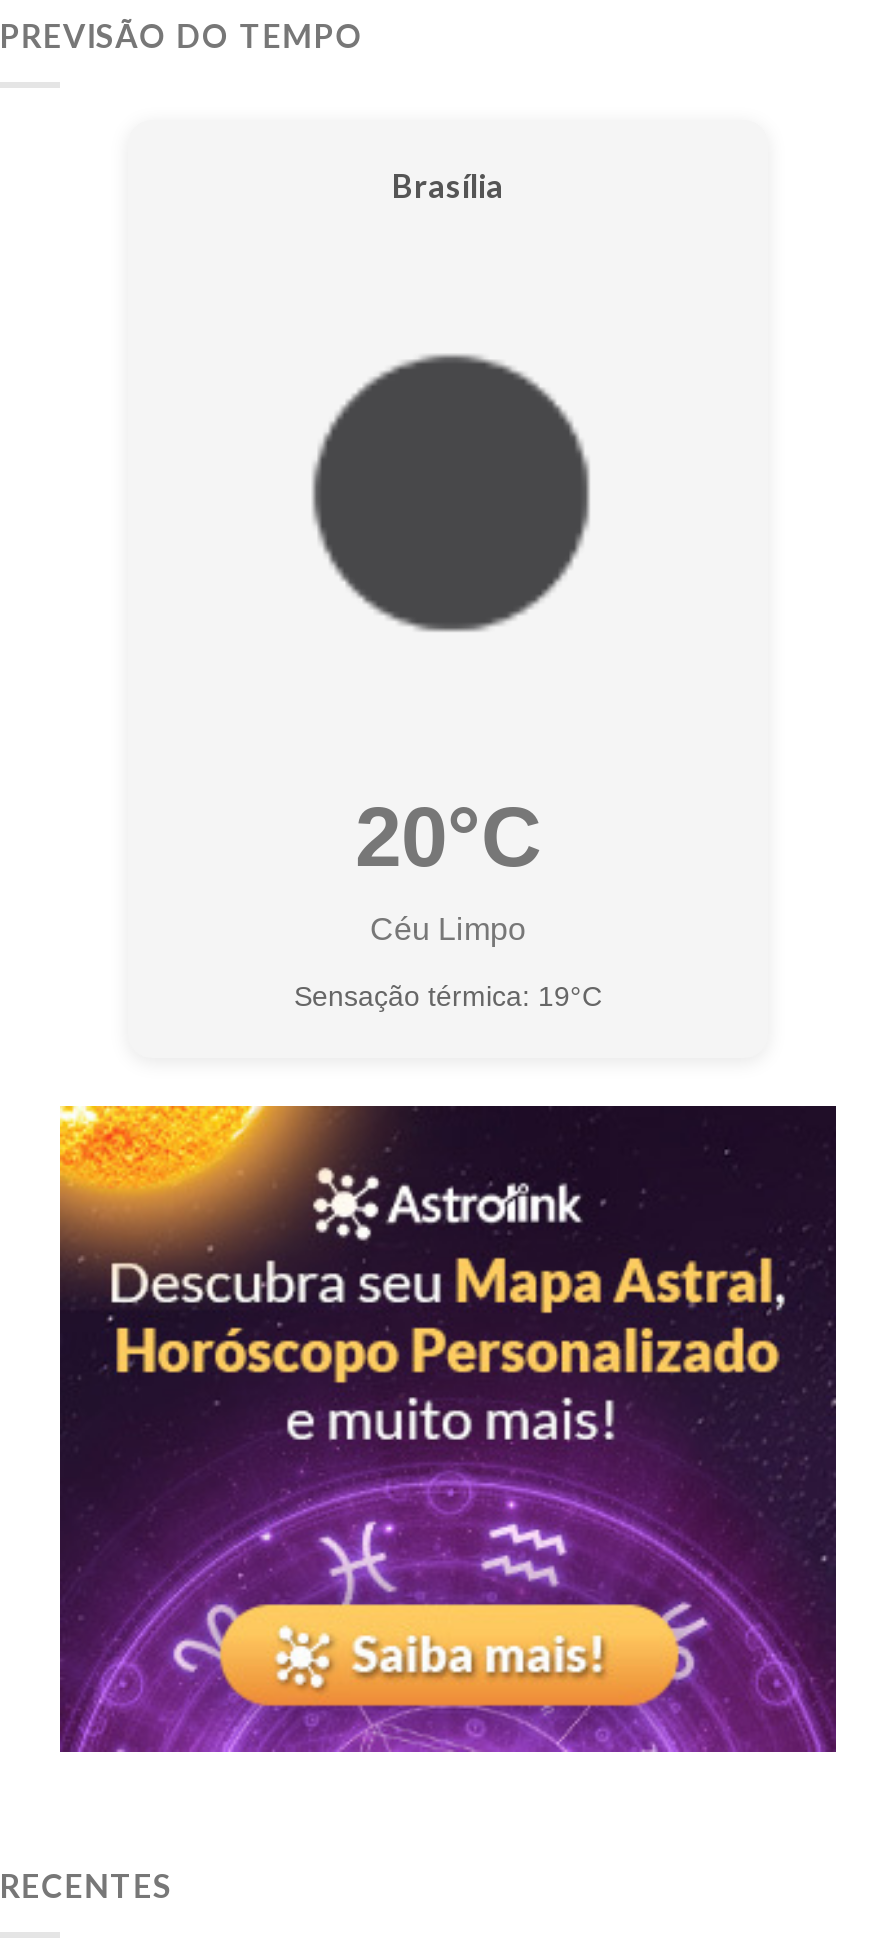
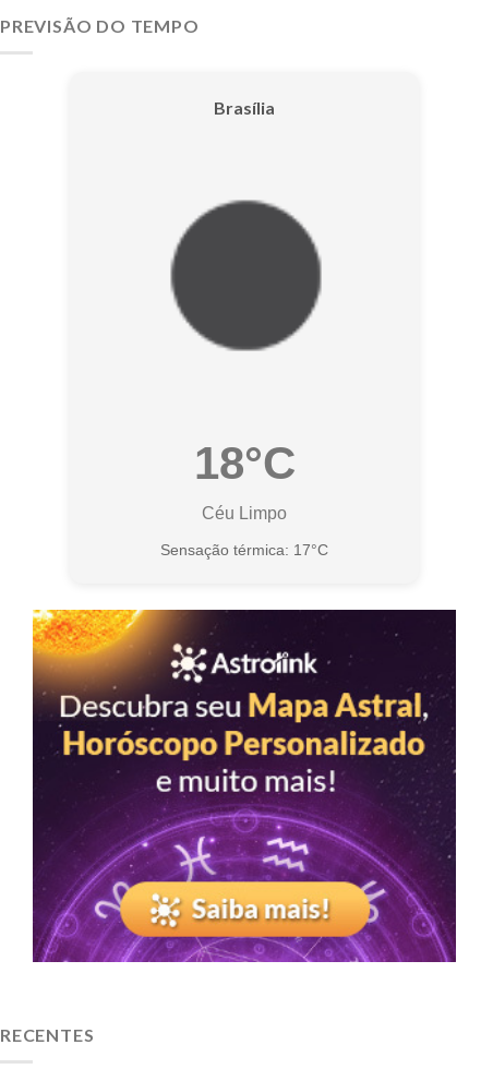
[355,790,541,884] 20°C -> [194,437,295,488] 18°C
[294,980,602,1012] Sensação térmica: 19°C -> [160,541,328,558] Sensação térmica: 17°C

